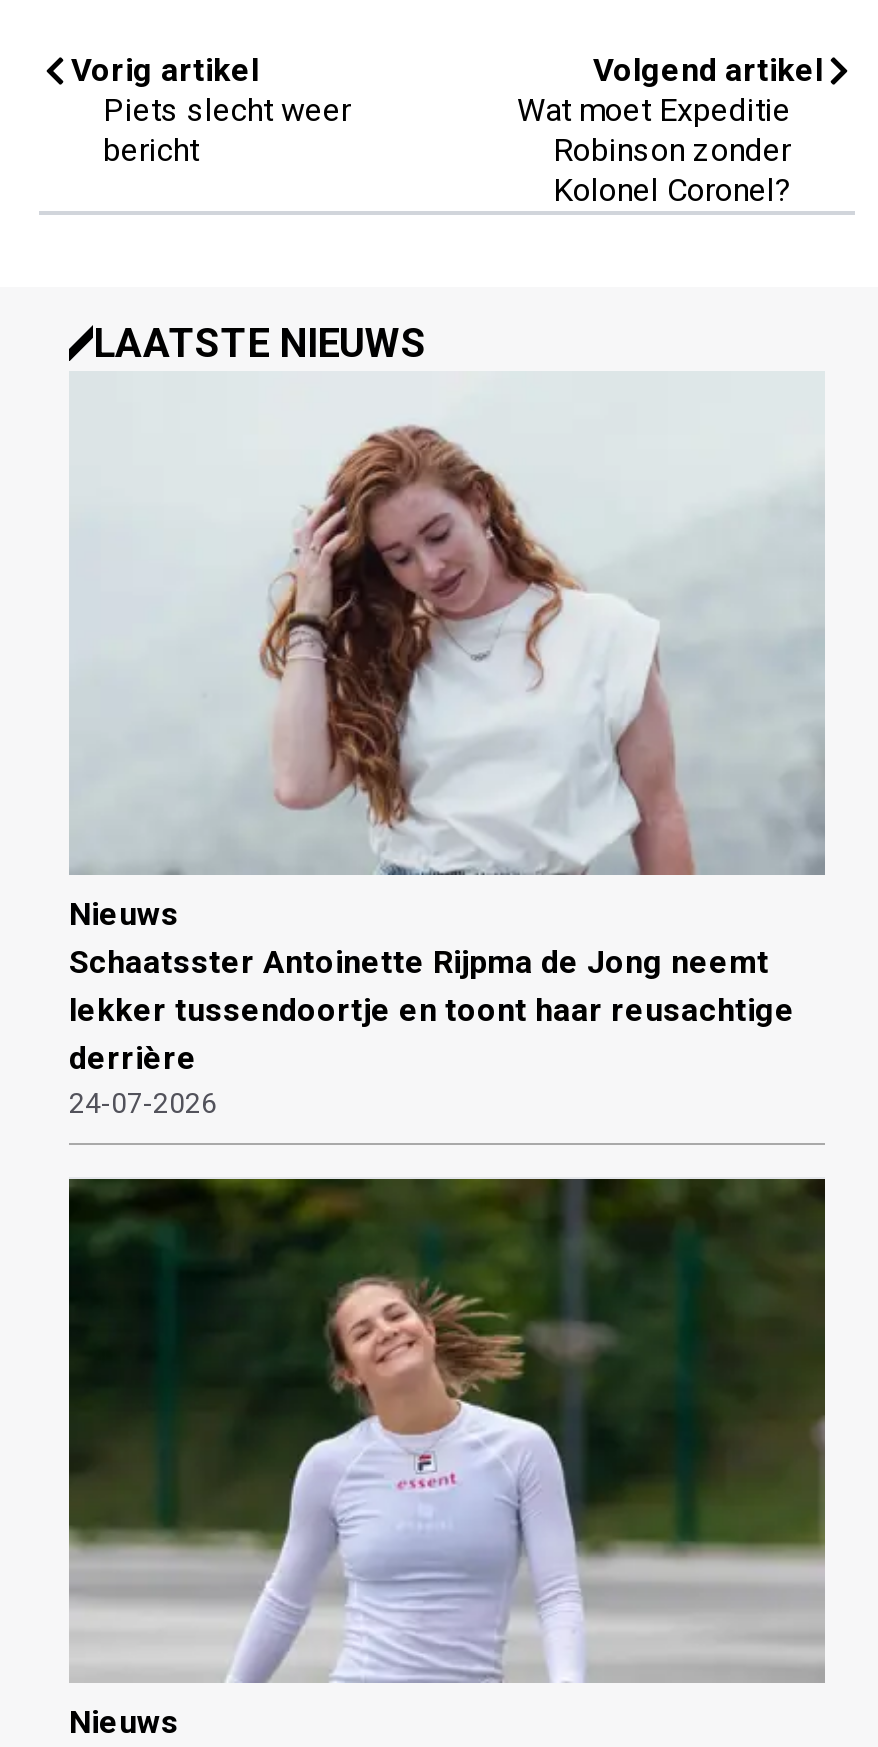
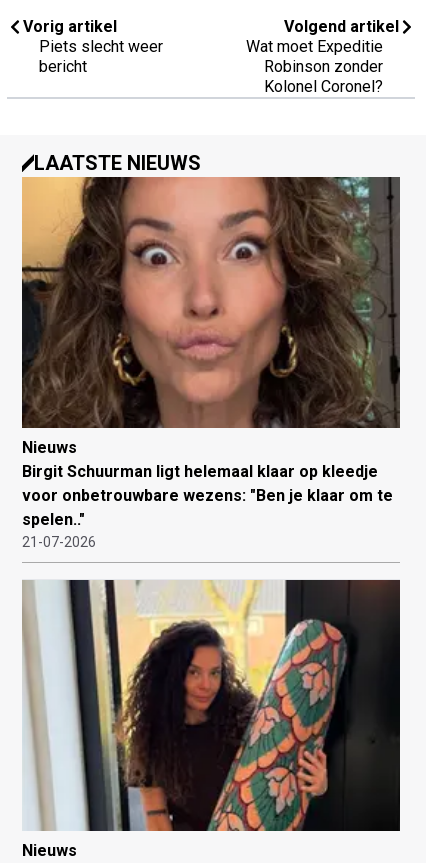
[69,373,825,1119] [image] | Schaatsster Antoinette Rijpma de Jong neemt | lekker tussendoortje en toont haar reusachtige | derrière | 24-07-2026 -> [21,176,401,550] [image] | Birgit Schuurman ligt helemaal klaar op kleedje | voor onbetrouwbare wezens: "Ben je klaar om te | spelen.." | 21-07-2026
[67,1177,827,1683] [image] -> [22,579,401,832] [image]

